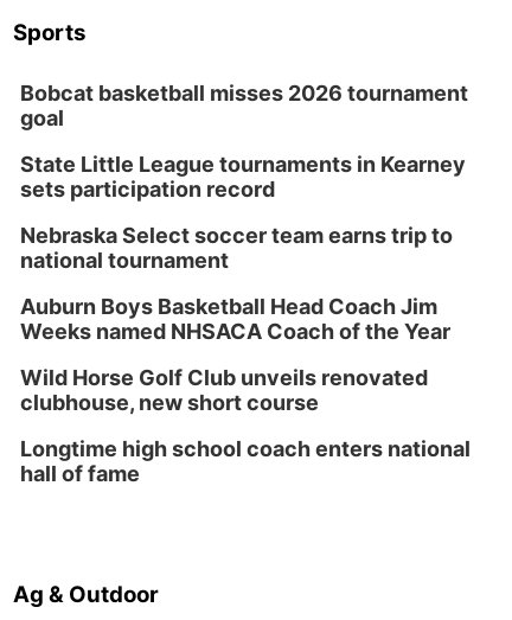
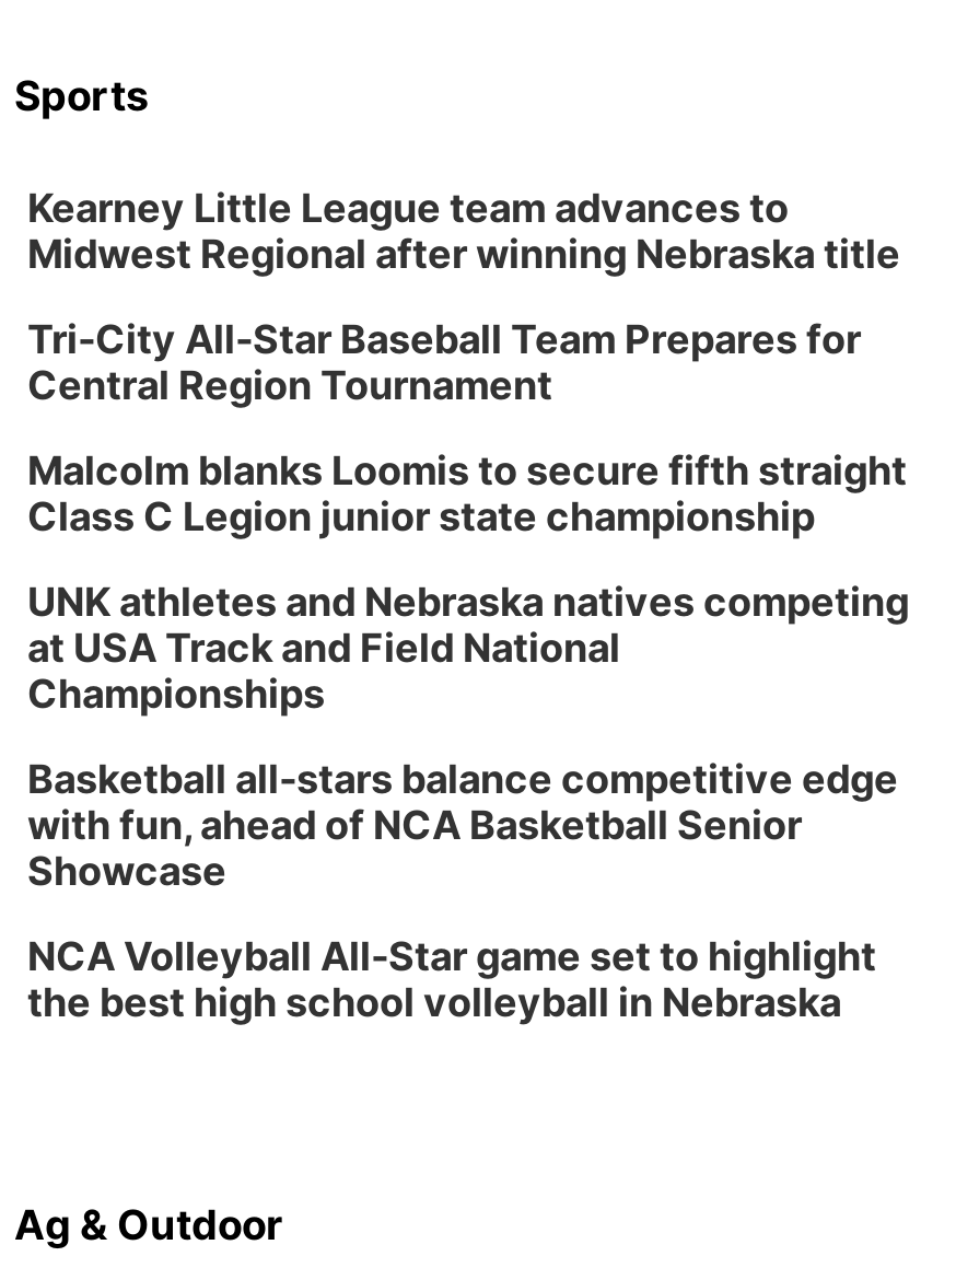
[20,81,468,130] Bobcat basketball misses 2026 tournament | goal -> [27,185,900,277] Kearney Little League team advances to | Midwest Regional after winning Nebraska title
[20,152,466,202] State Little League tournaments in Kearney | sets participation record -> [27,316,861,408] Tri-City All-Star Baseball Team Prepares for | Central Region Tournament
[20,223,453,273] Nebraska Select soccer team earns trip to | national tournament -> [27,447,907,539] Malcolm blanks Loomis to secure fifth straight | Class C Legion junior state championship
[20,294,450,344] Auburn Boys Basketball Head Coach Jim | Weeks named NHSACA Coach of the Year -> [27,579,909,717] UNK athletes and Nebraska natives competing | at USA Track and Field National | Championships
[20,365,428,415] Wild Horse Golf Club unveils renovated | clubhouse, new short course -> [27,756,898,894] Basketball all-stars balance competitive edge | with fun, ahead of NCA Basketball Senior | Showcase
[20,436,471,486] Longtime high school coach enters national | hall of fame -> [27,933,876,1025] NCA Volleyball All-Star game set to highlight | the best high school volleyball in Nebraska

